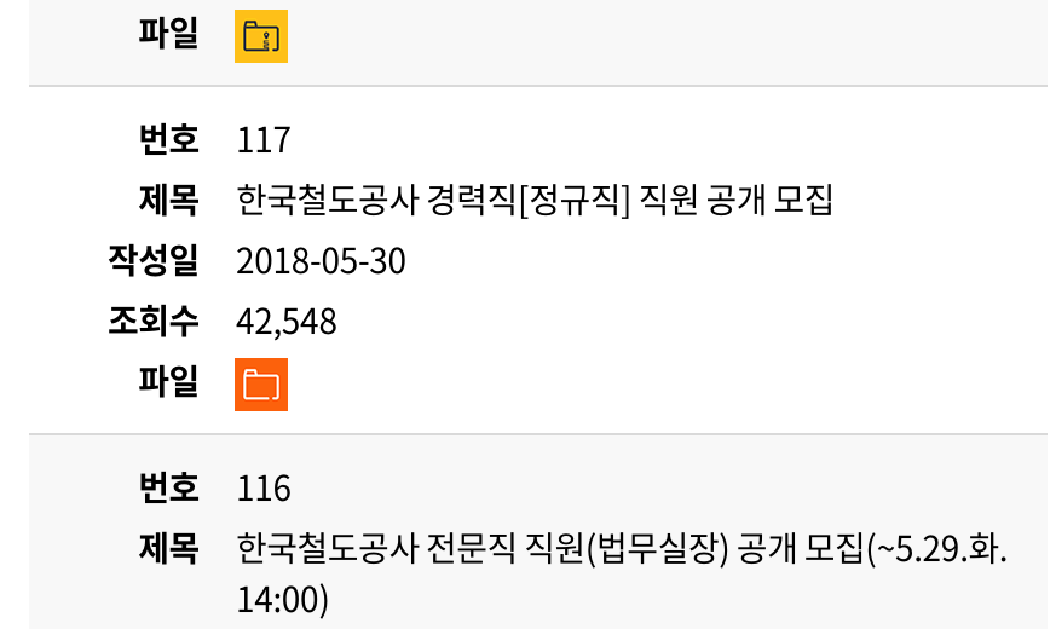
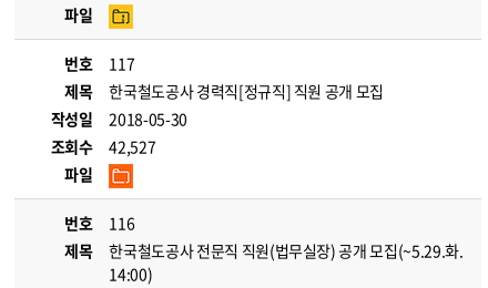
[108,295,337,344] 조회수 42,548 -> [50,135,156,157] 조회수 42,527

